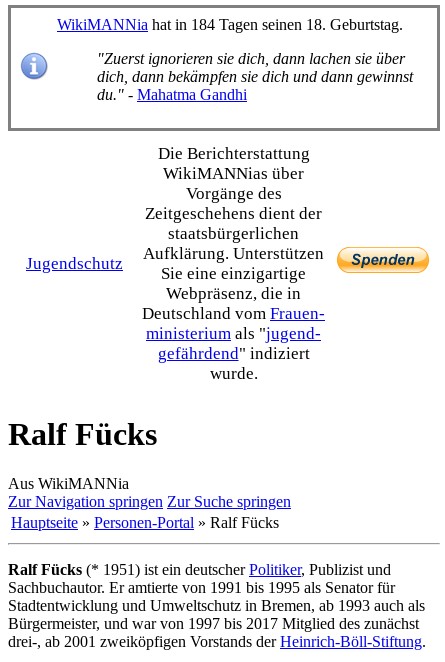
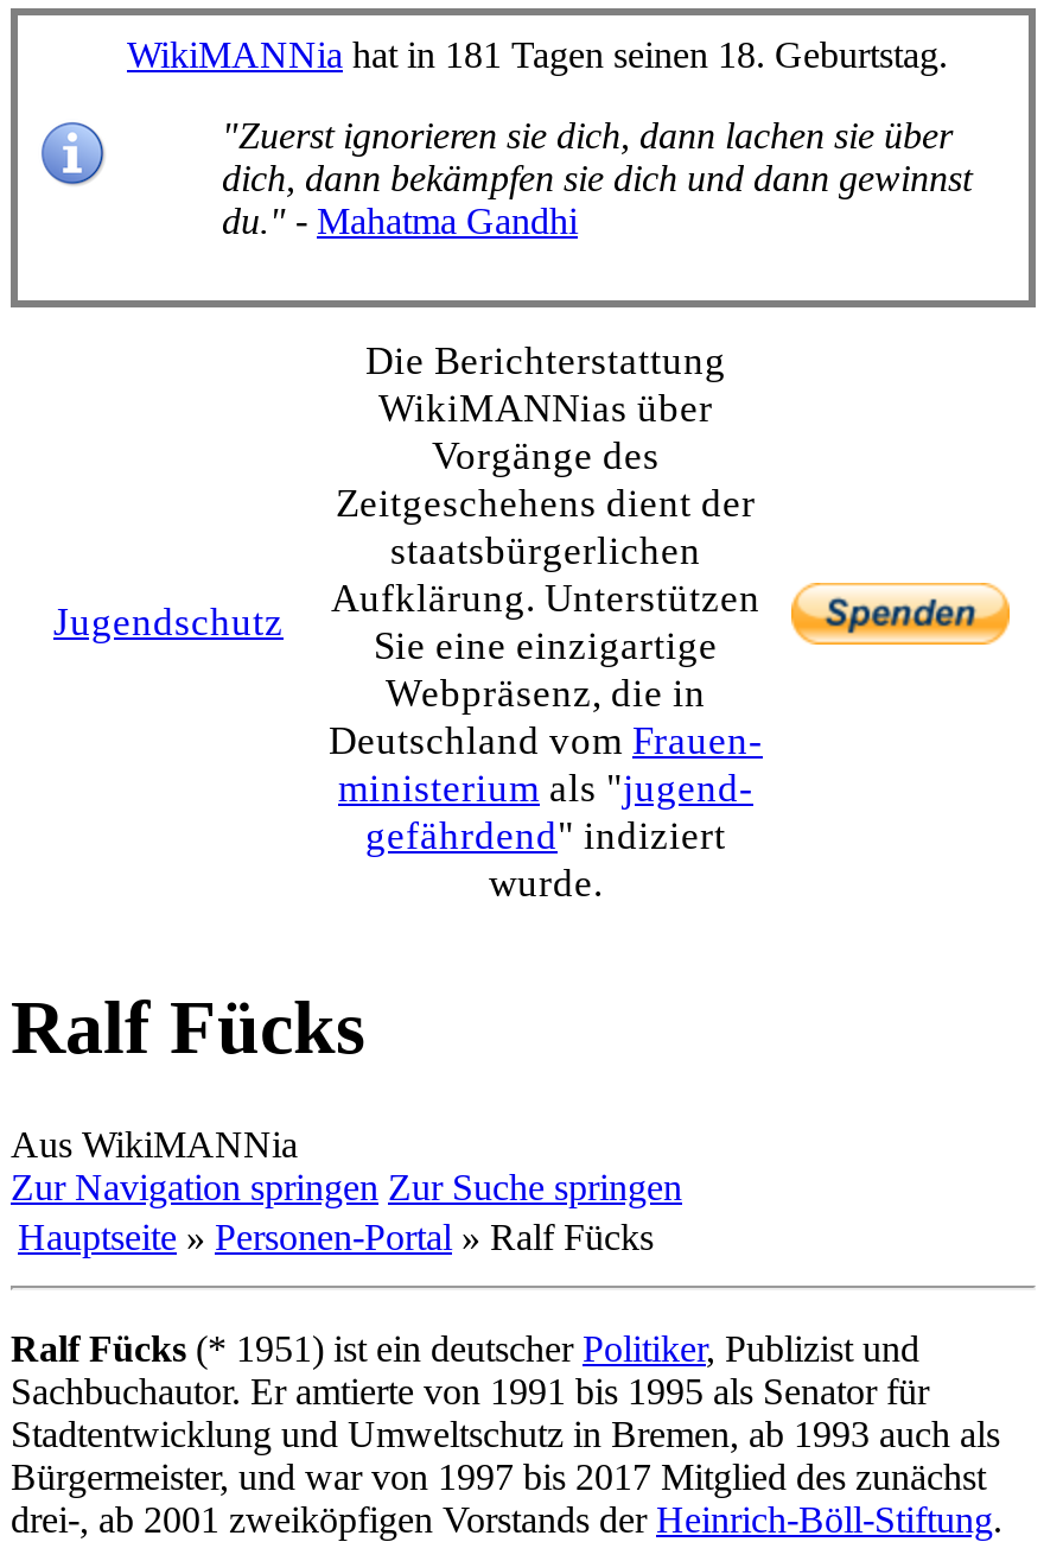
[57,16,403,33] WikiMANNia hat in 184 Tagen seinen 18. Geburtstag. -> [127,34,948,75] WikiMANNia hat in 181 Tagen seinen 18. Geburtstag.

